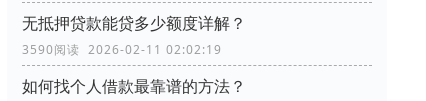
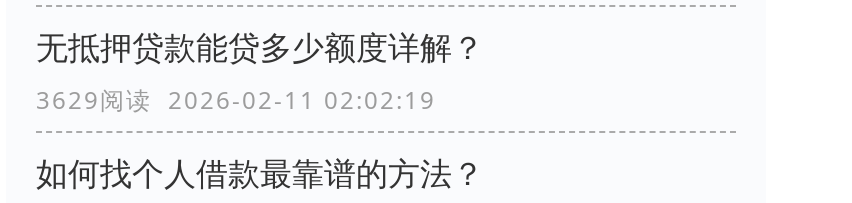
[22,41,222,58] 3590阅读 2026-02-11 02:02:19 -> [36,83,436,117] 3629阅读 2026-02-11 02:02:19

